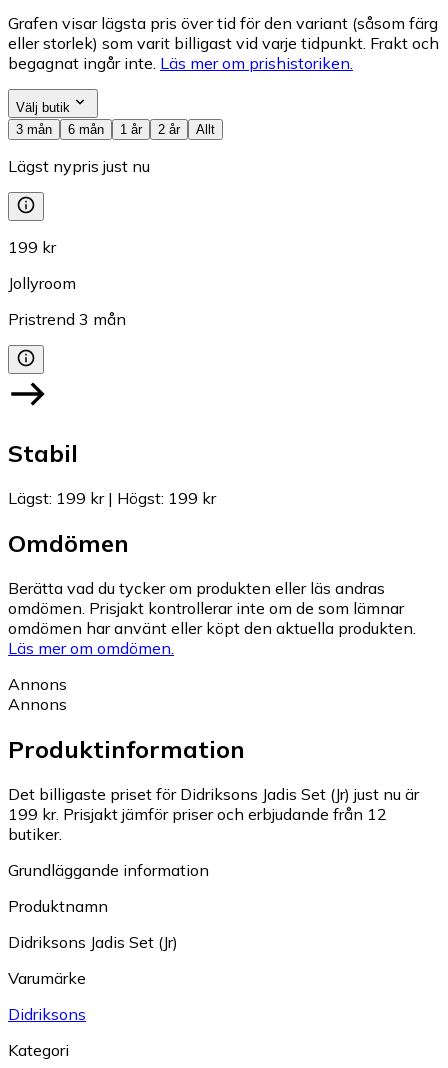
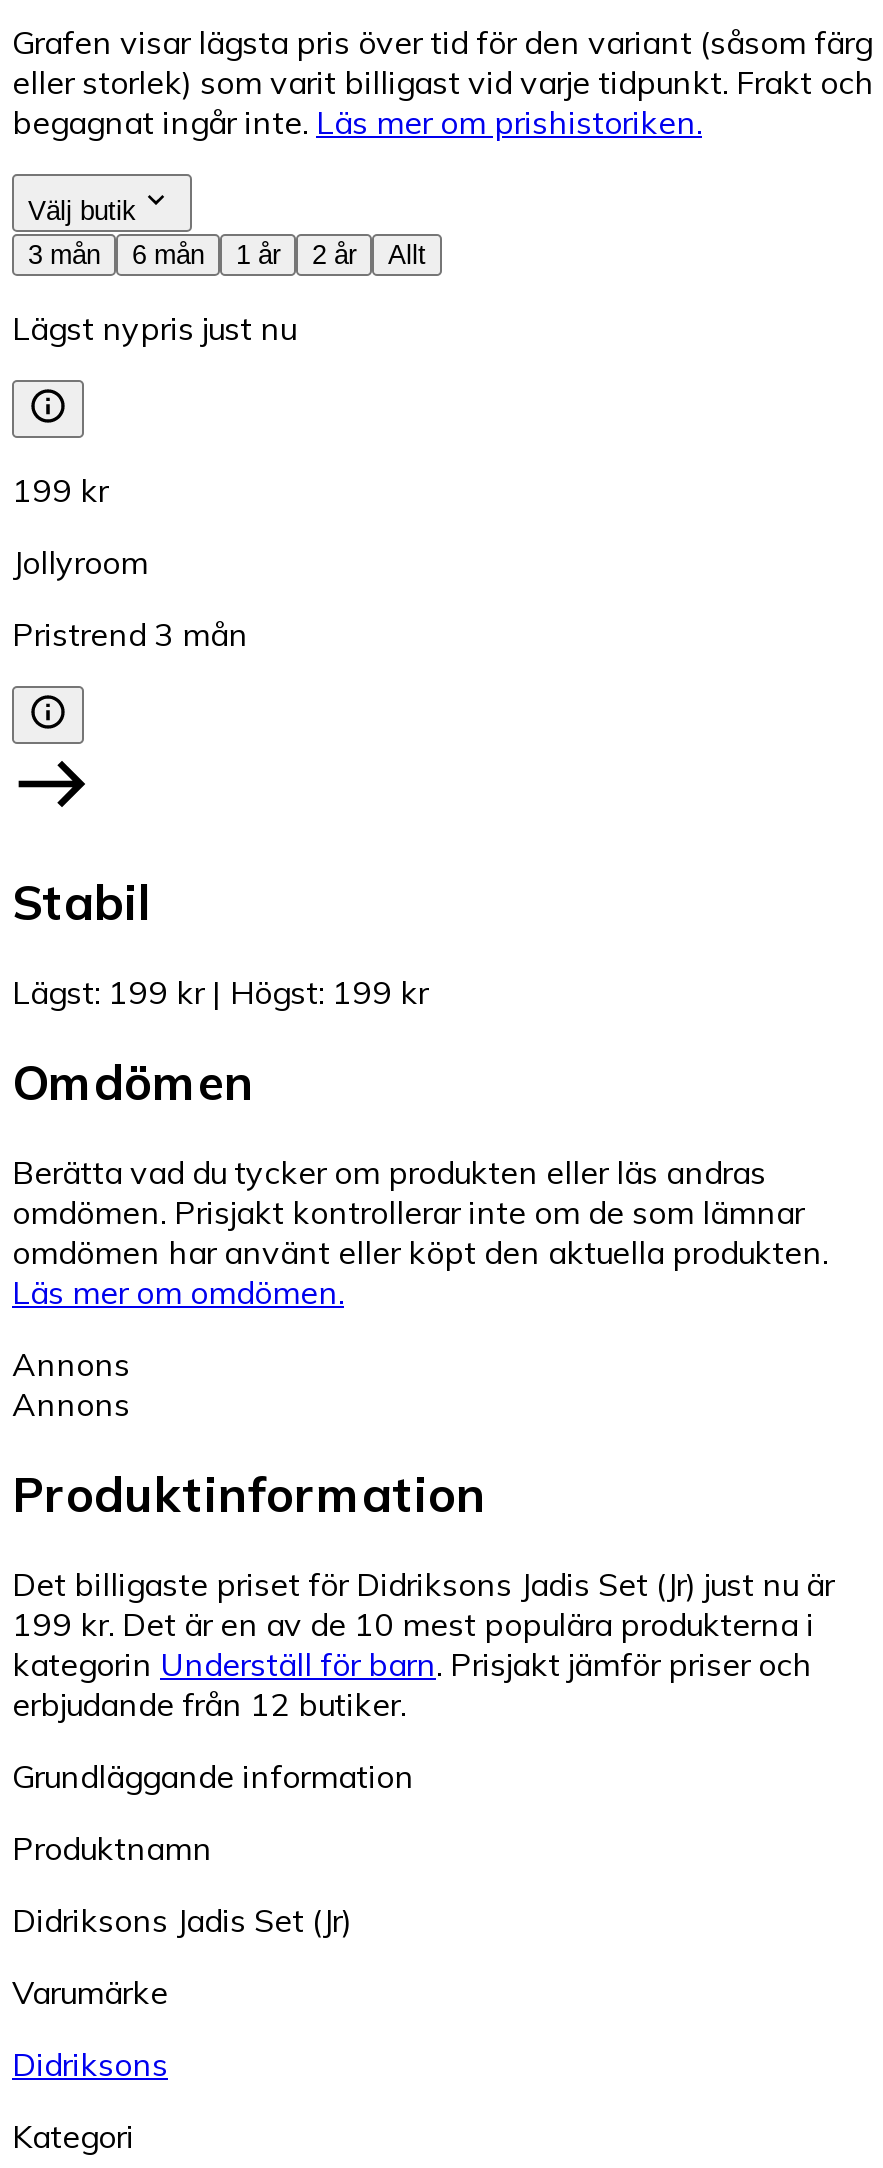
[8,804,387,844] 199 kr. Prisjakt jämför priser och erbjudande från 12 | butiker. -> [12,1603,814,1723] 199 kr. Det är en av de 10 mest populära produkterna i | kategorin Underställ för barn. Prisjakt jämför priser och | erbjudande från 12 butiker.

